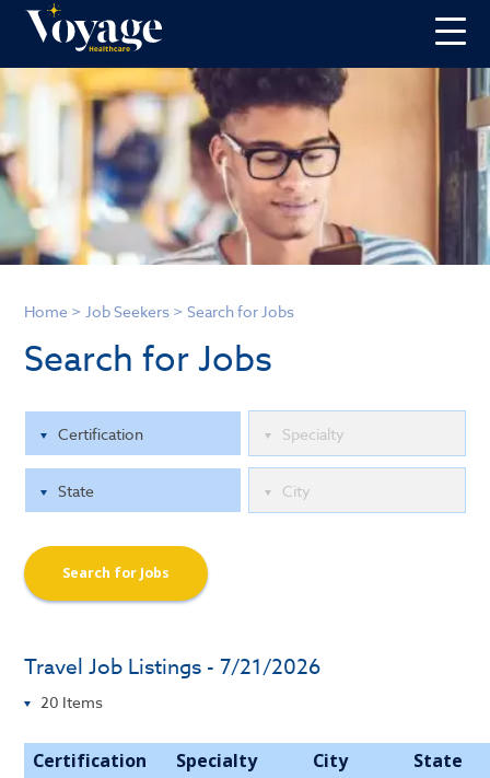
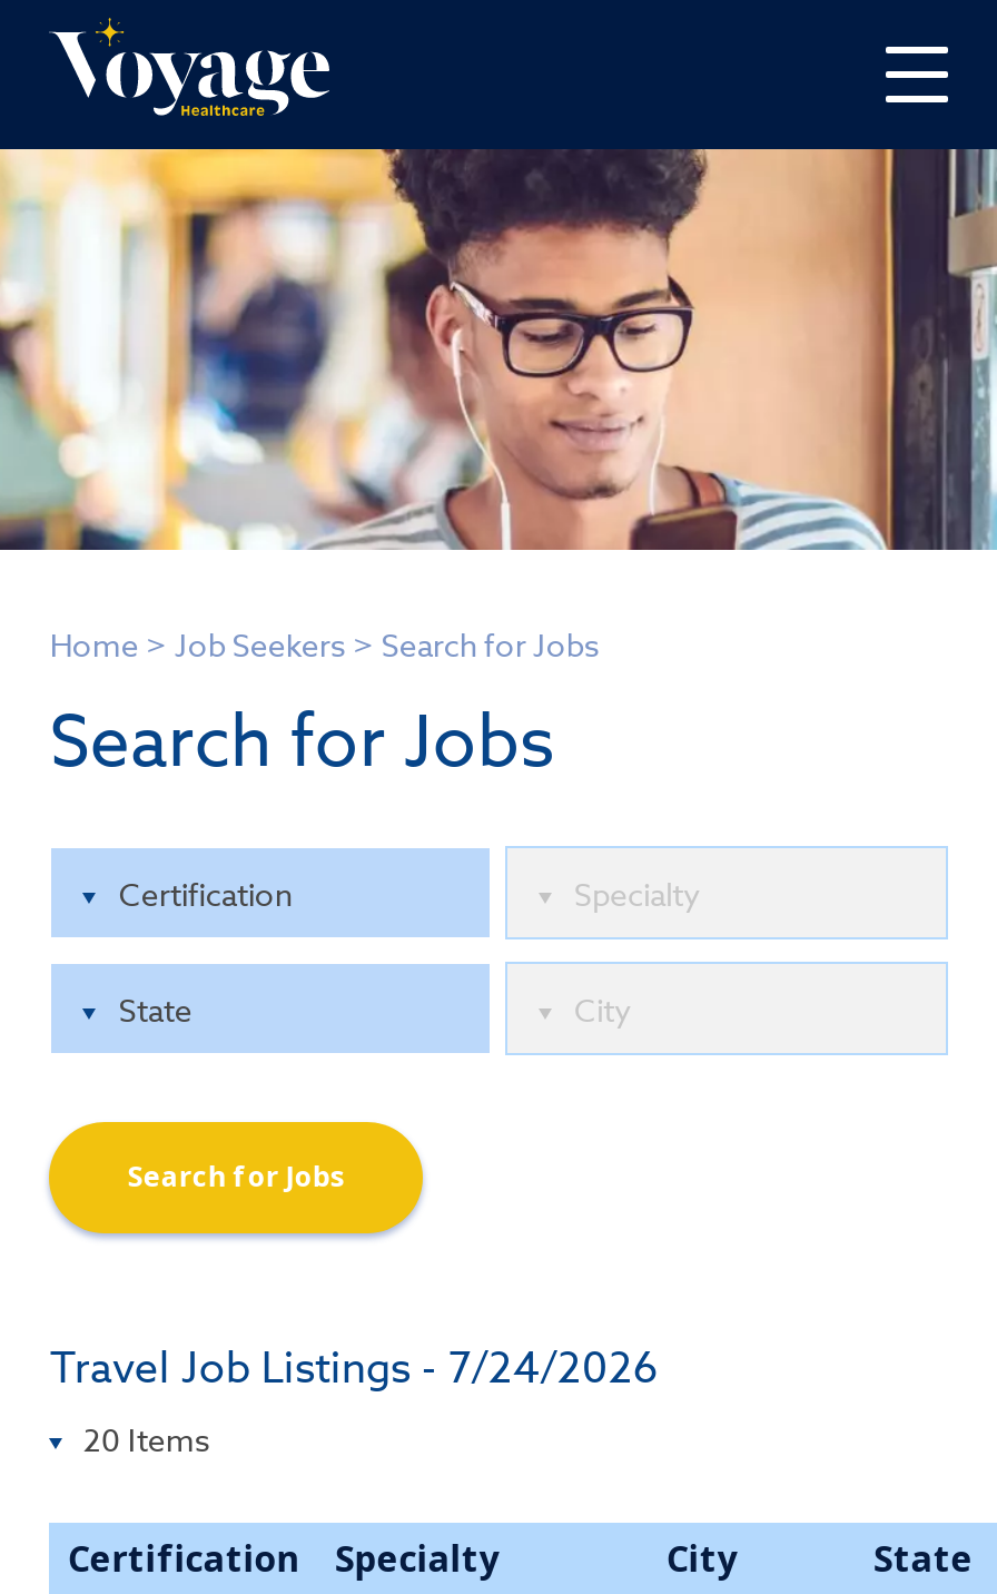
[24,652,321,681] Travel Job Listings - 7/21/2026 -> [50,1338,657,1396] Travel Job Listings - 7/24/2026

